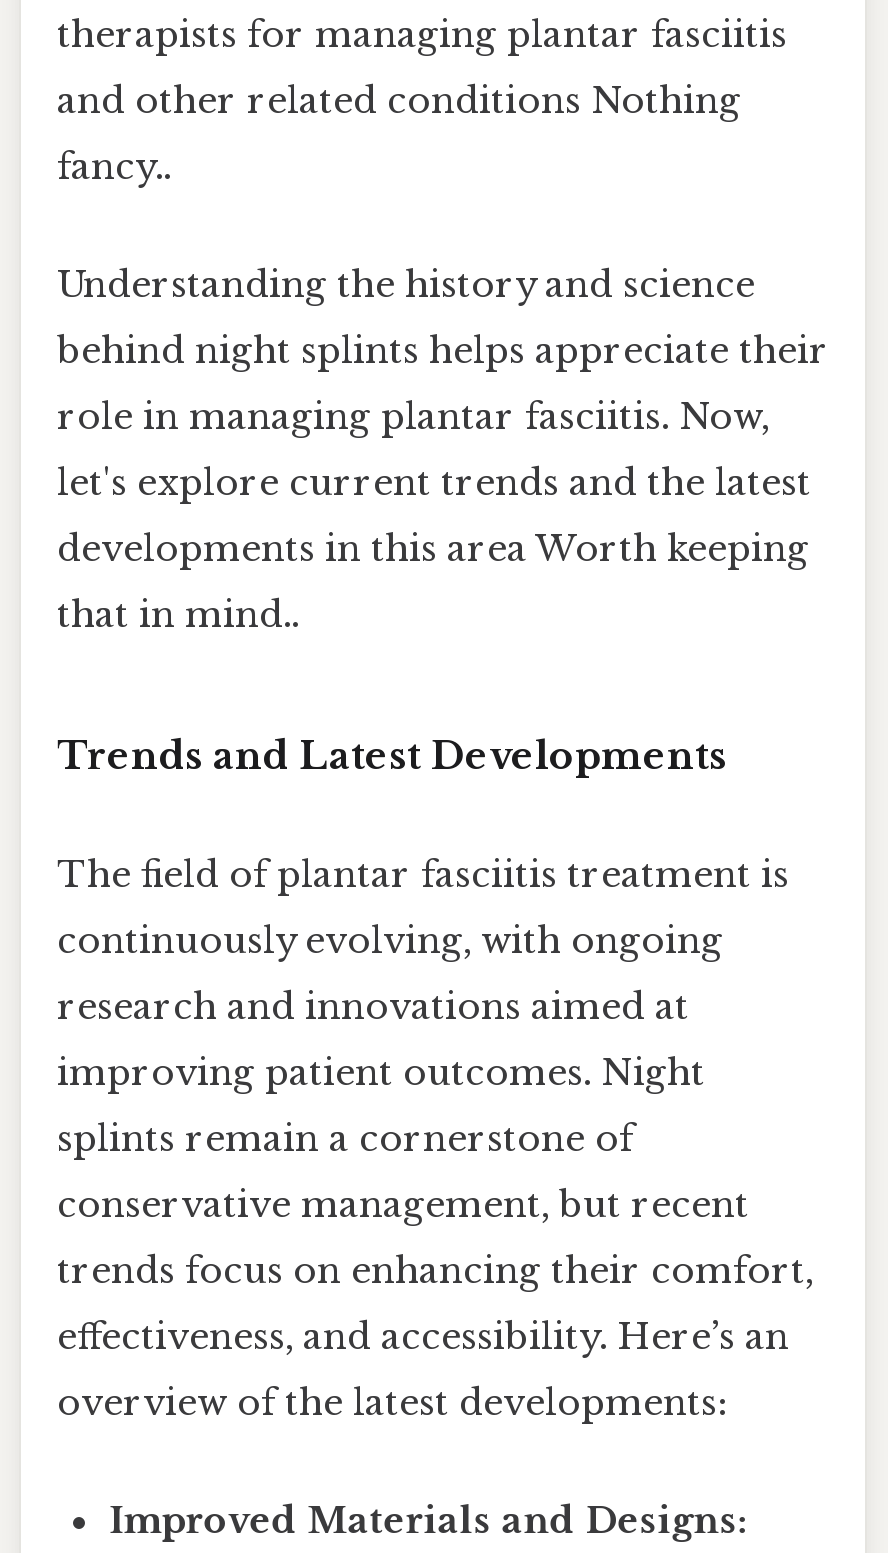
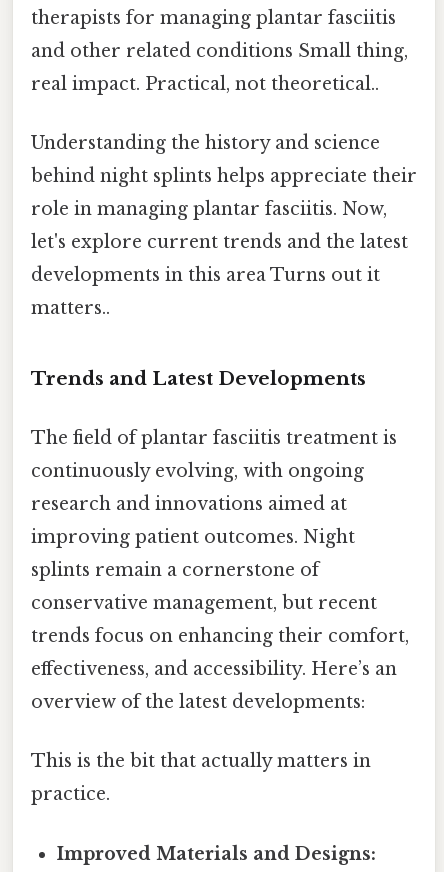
[57,79,741,123] and other related conditions Nothing -> [31,40,408,62] and other related conditions Small thing,
[57,145,171,189] fancy.. -> [31,73,379,95] real impact. Practical, not theoretical..
[57,527,809,571] developments in this area Worth keeping -> [31,264,380,286] developments in this area Turns out it
[57,593,299,637] that in mind.. -> [31,297,110,319] matters..
none -> [31,750,371,805] This is the bit that actually matters in | practice.

